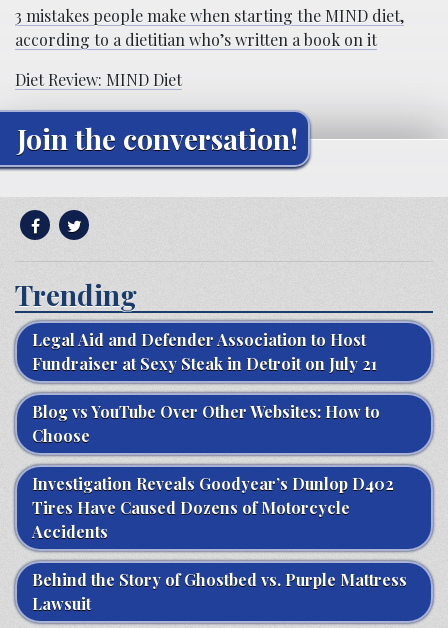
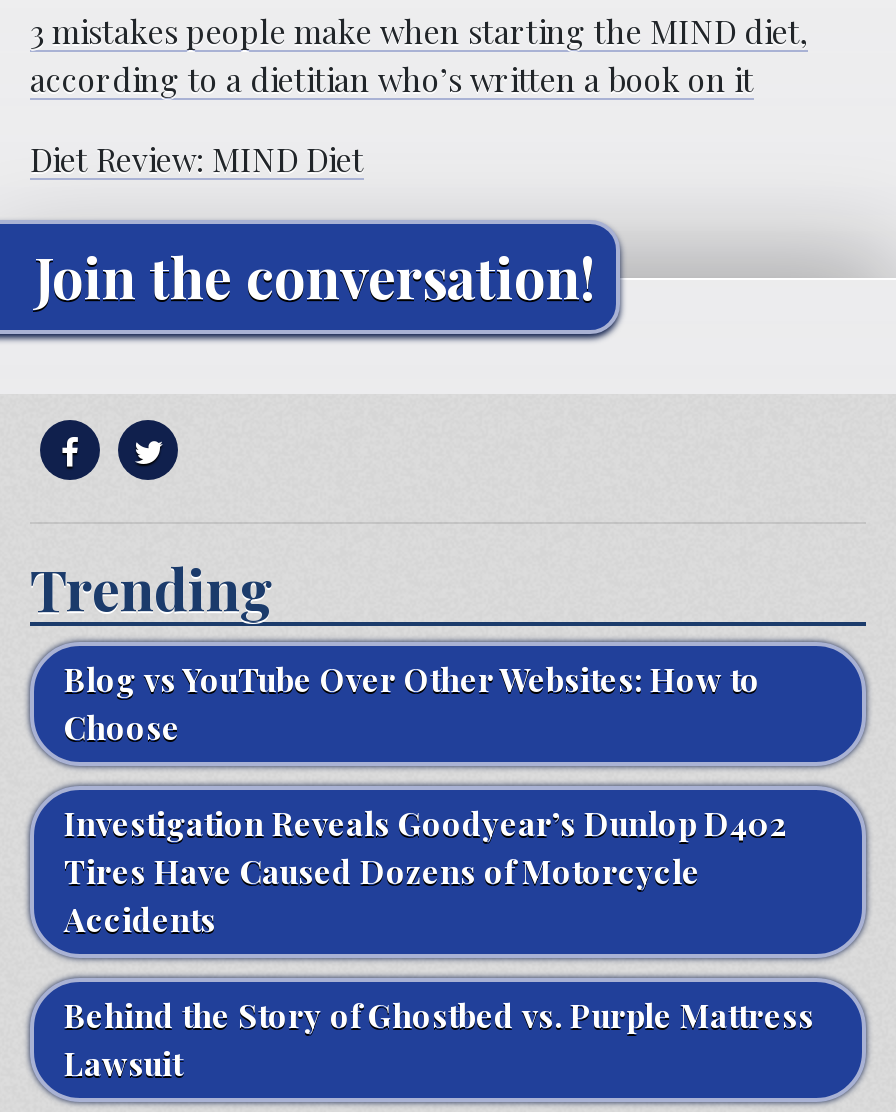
[32,329,377,374] Legal Aid and Defender Association to Host | Fundraiser at Sexy Steak in Detroit on July 21 -> none

